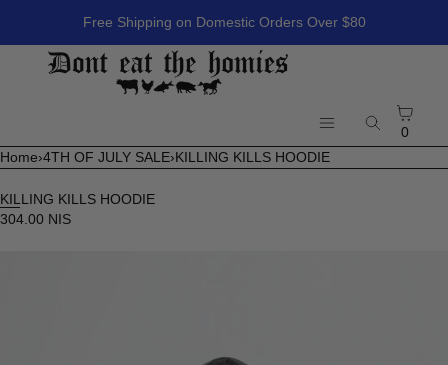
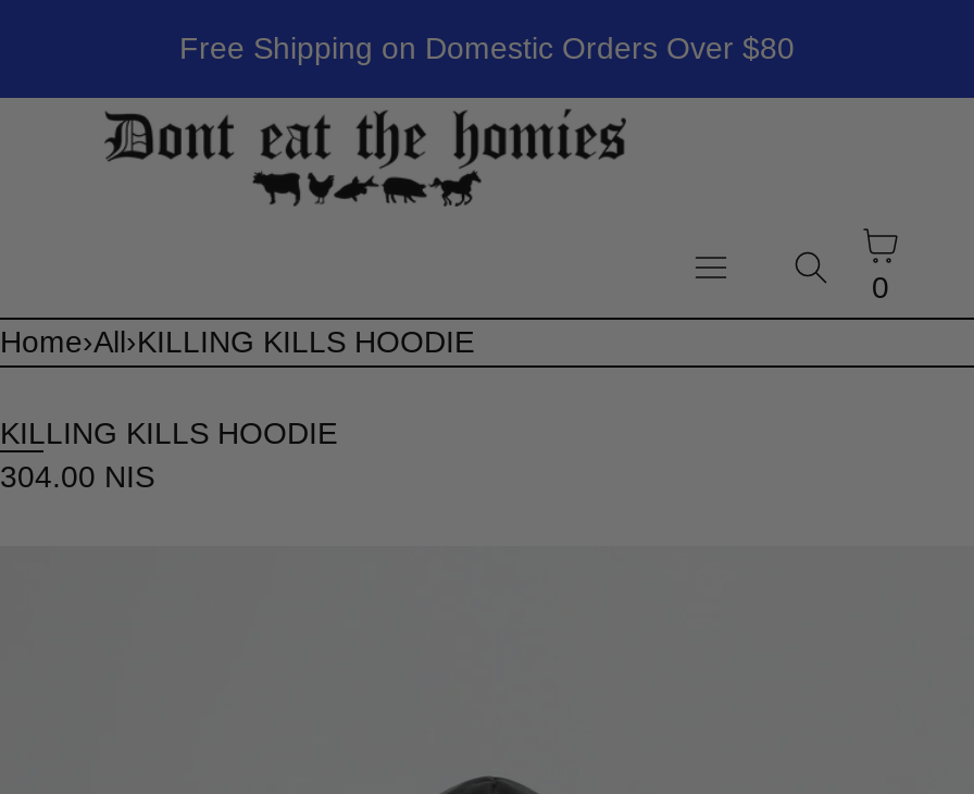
[0,149,330,165] Home›4TH OF JULY SALE›KILLING KILLS HOODIE -> [0,324,474,359] Home›All›KILLING KILLS HOODIE

